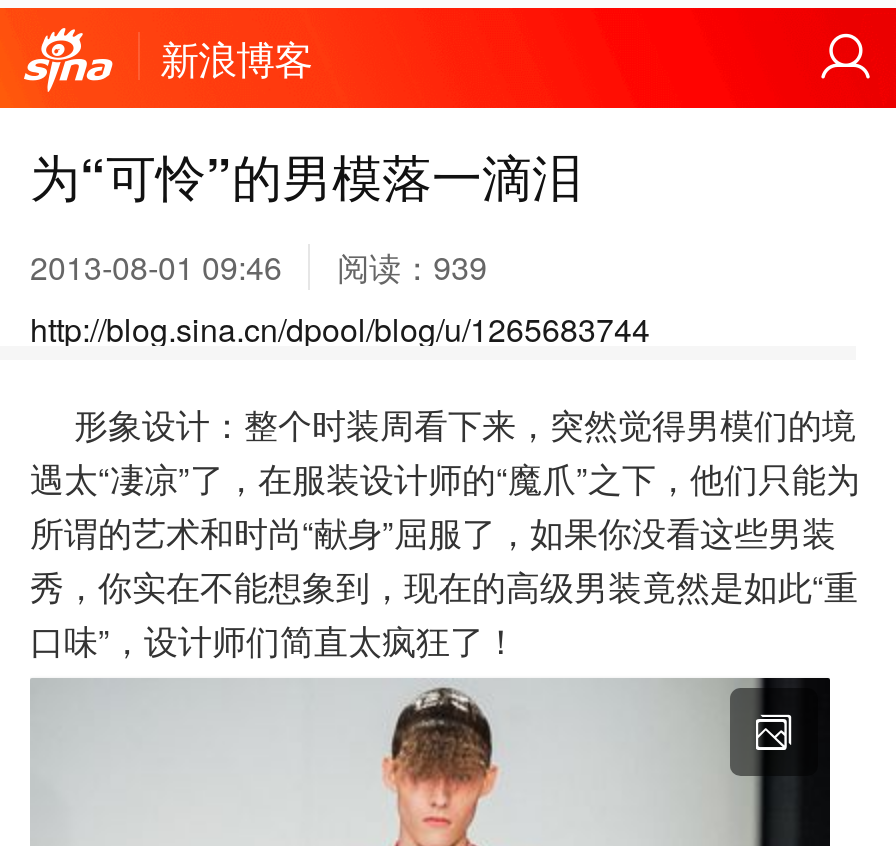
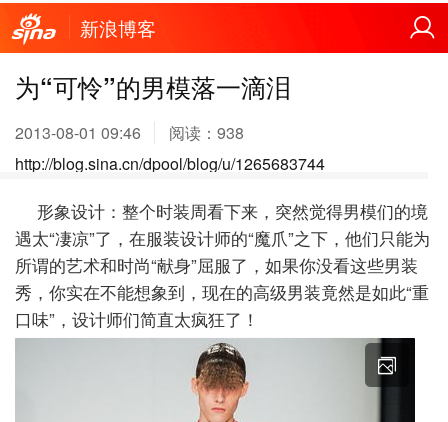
[30,244,487,290] 2013-08-01 09:46 阅读：939 -> [15,121,244,144] 2013-08-01 09:46 阅读：938

